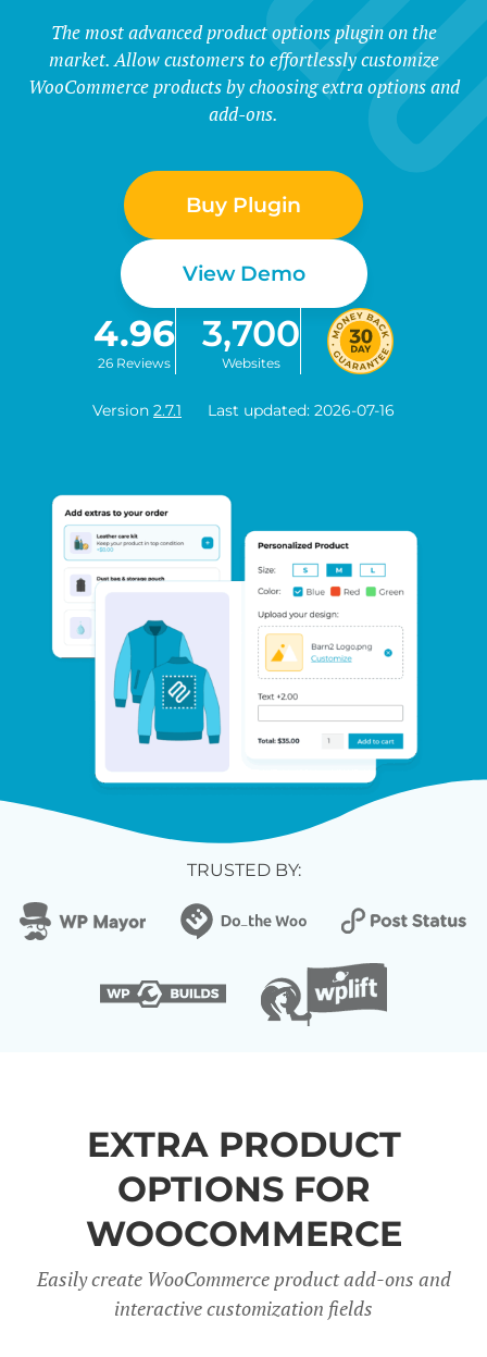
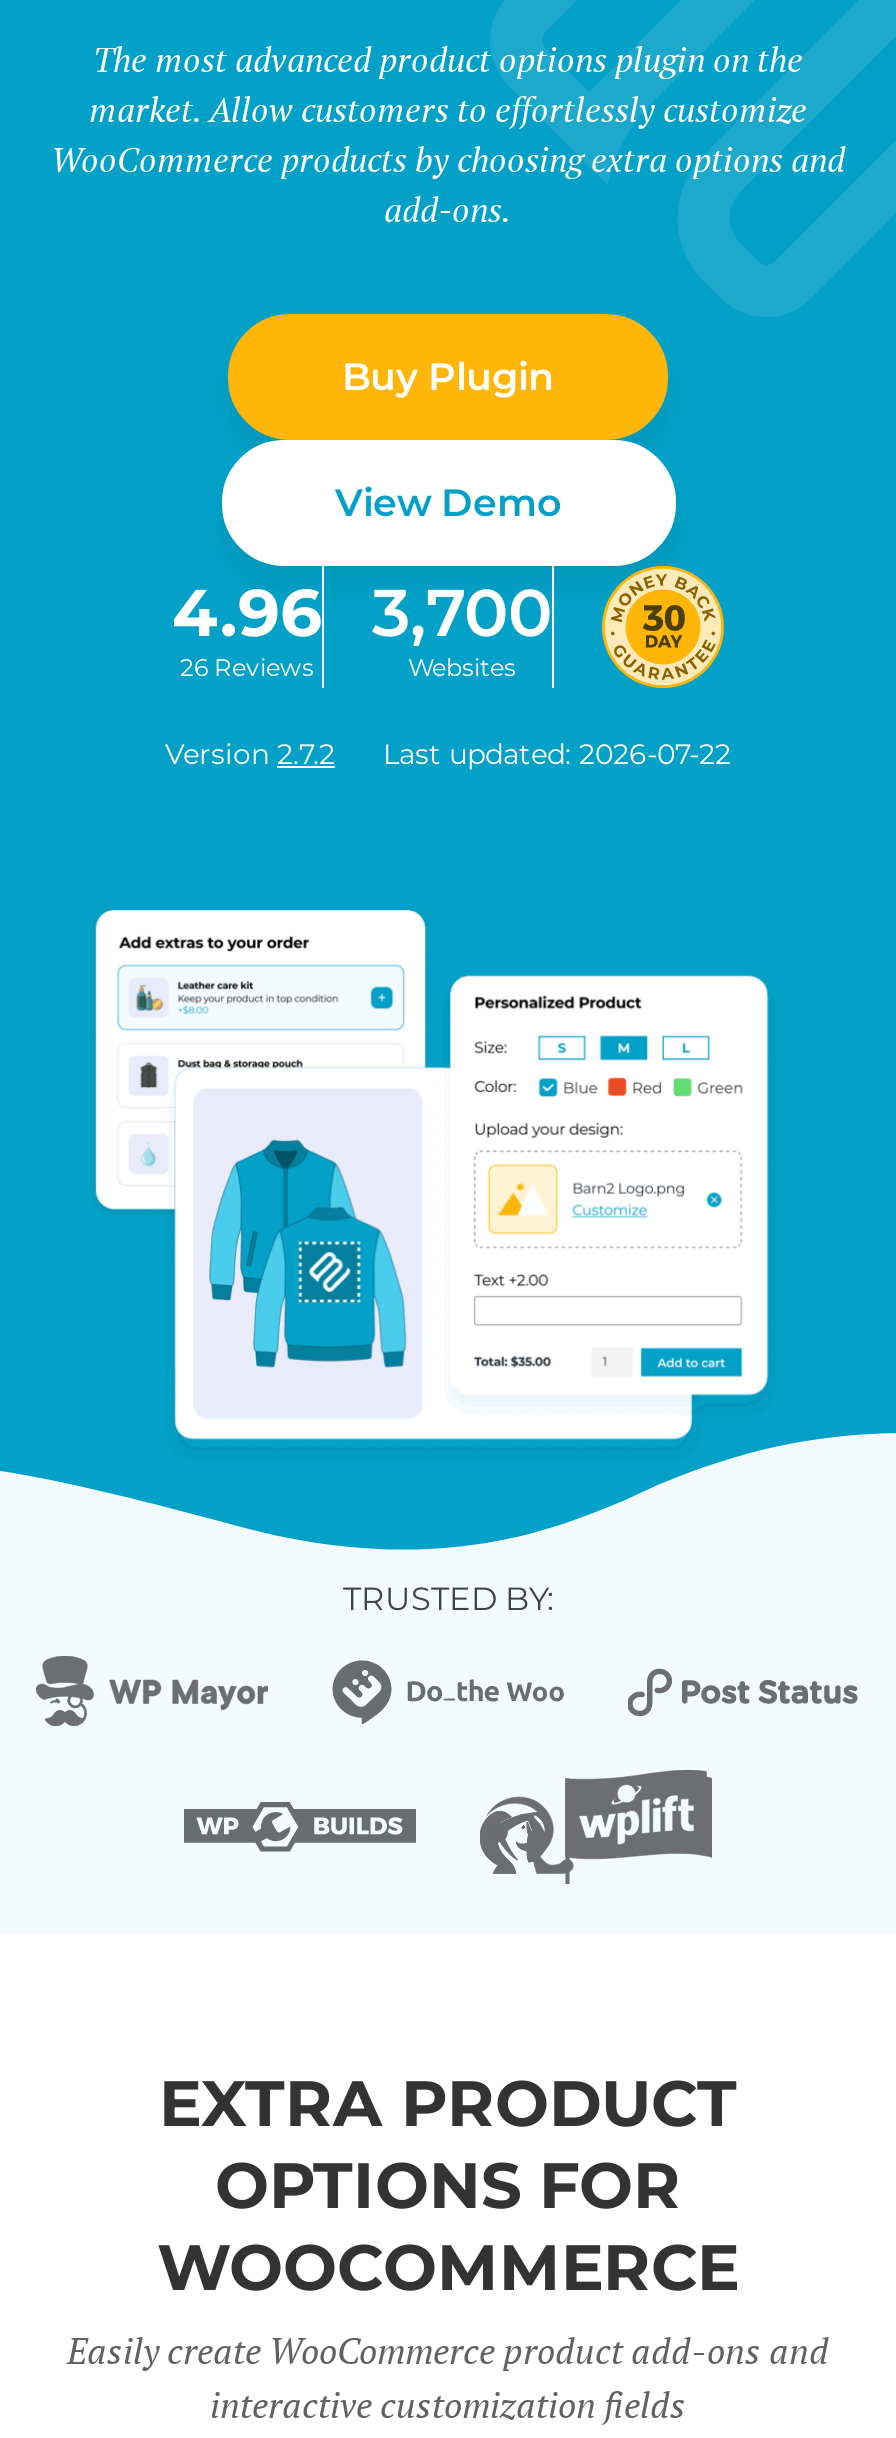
[92,400,182,420] Version 2.7.1 -> [165,736,335,772] Version 2.7.2
[208,400,395,420] Last updated: 2026-07-16 -> [383,736,731,772] Last updated: 2026-07-22

